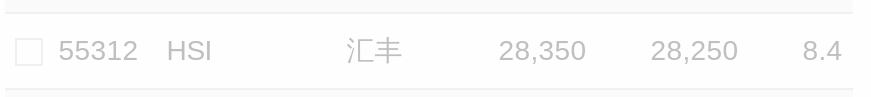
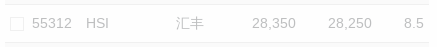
[499,34,843,66] 28,350 28,250 8.4 -> [252,15,424,31] 28,350 28,250 8.5

